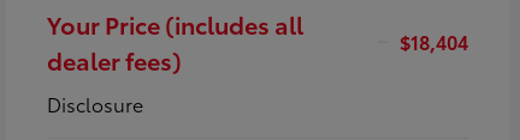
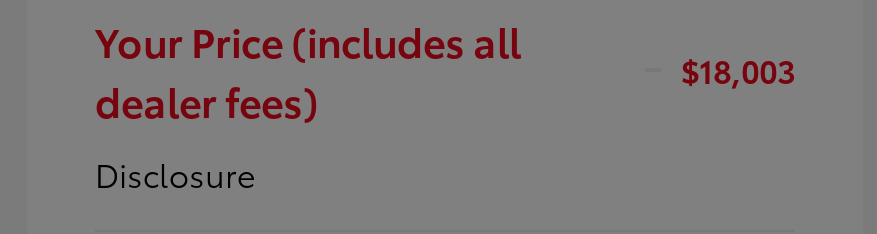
[400,28,468,55] $18,404 -> [681,47,795,93] $18,003

